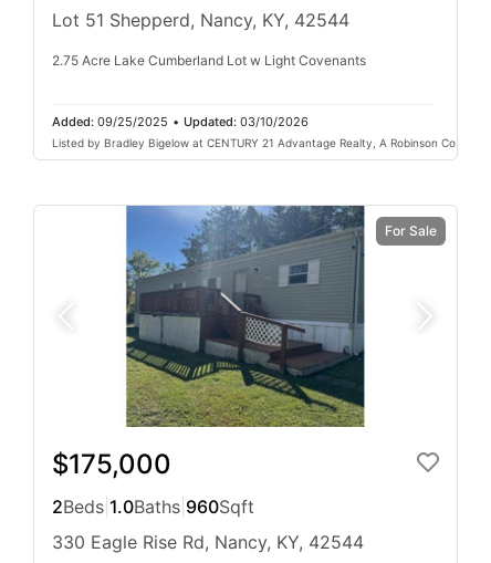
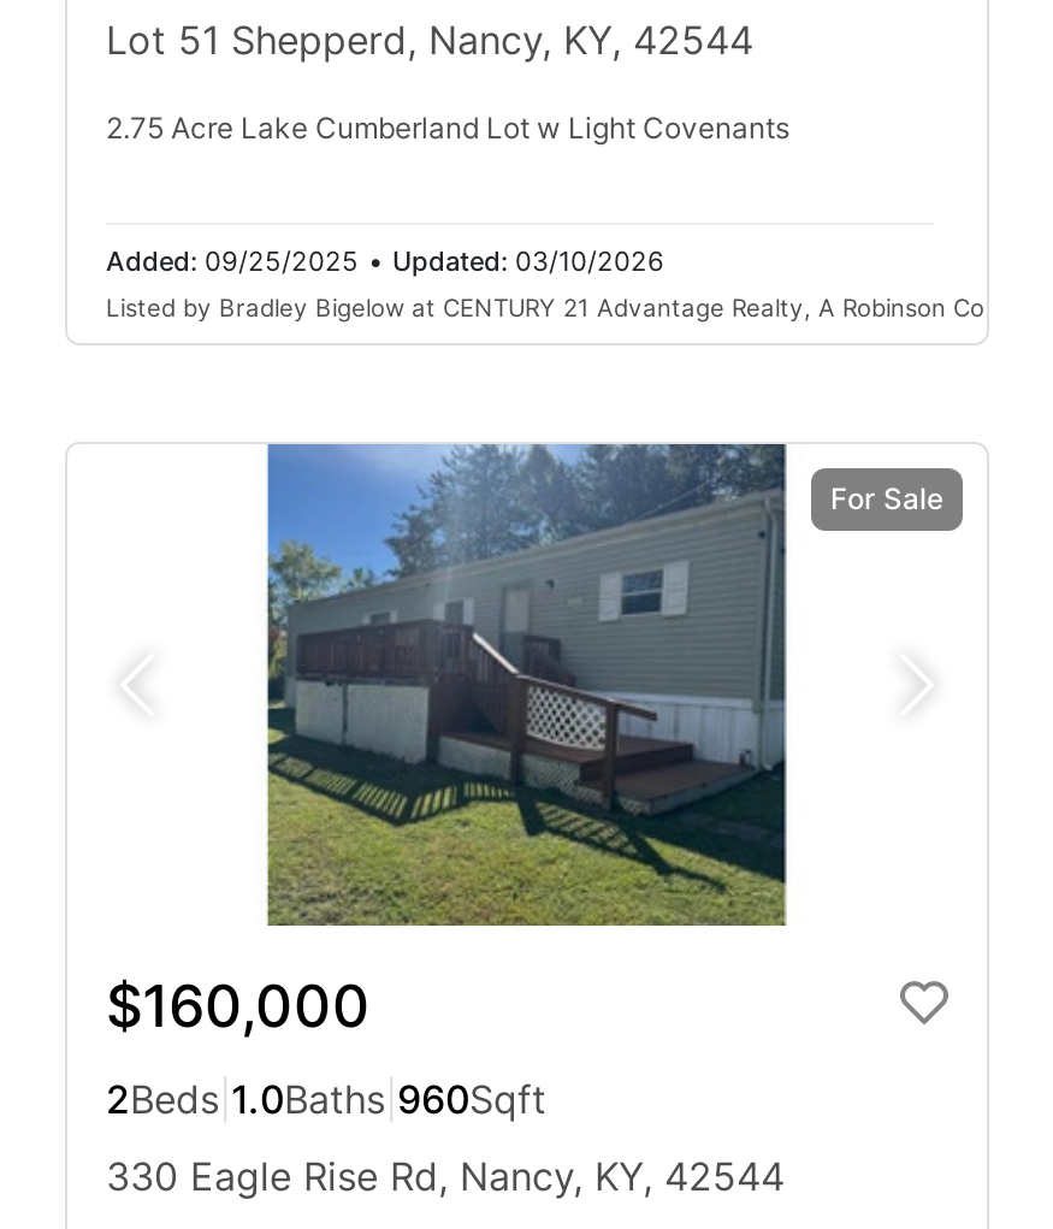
[52,448,171,480] $175,000 -> [106,971,371,1041] $160,000

